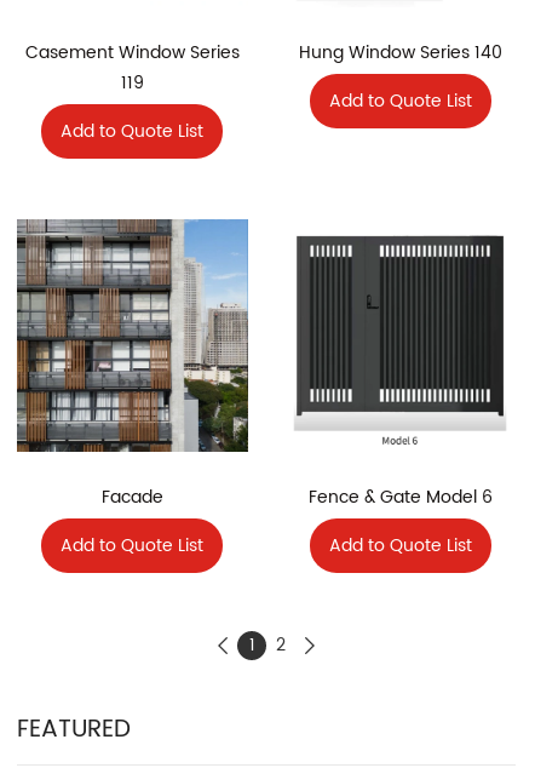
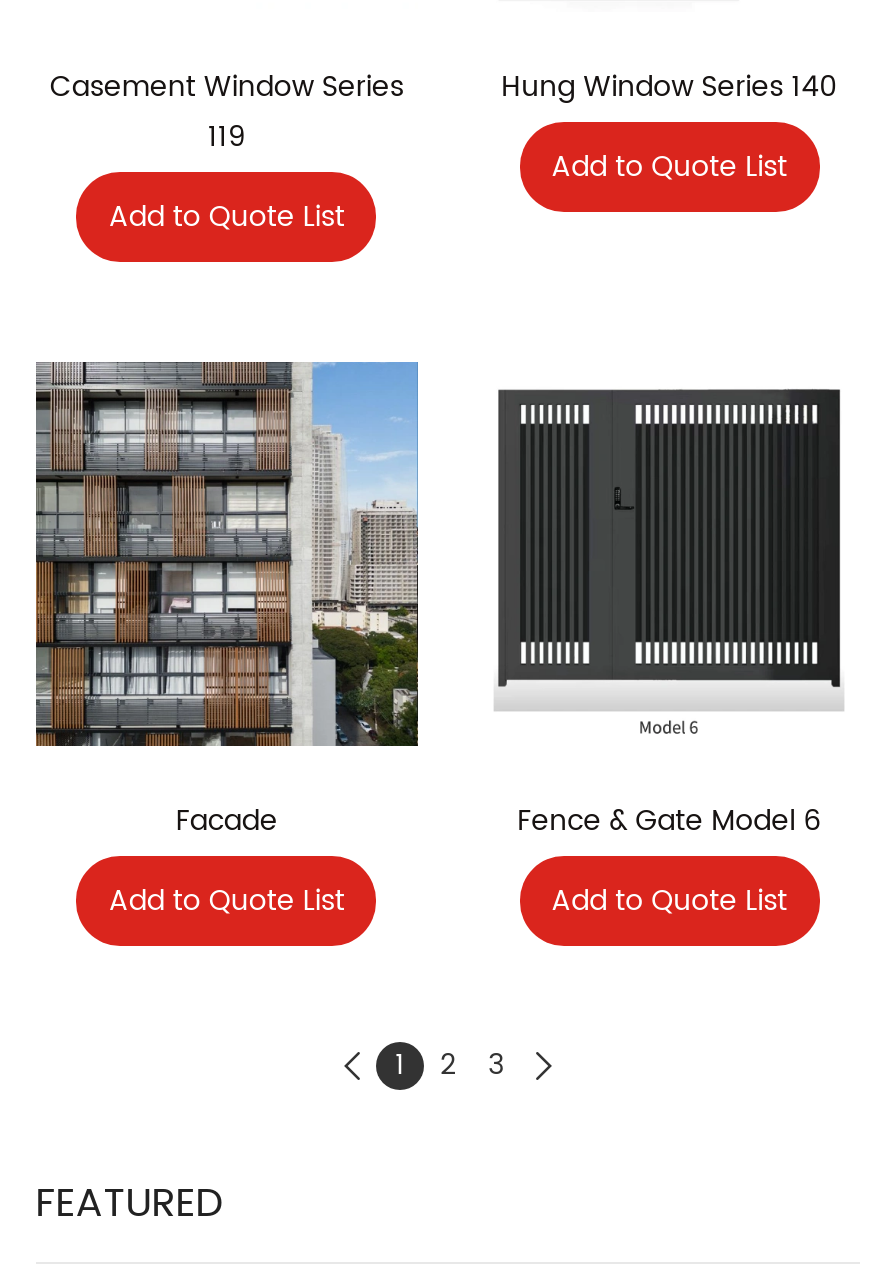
none -> [488,1042,504,1088] 3

